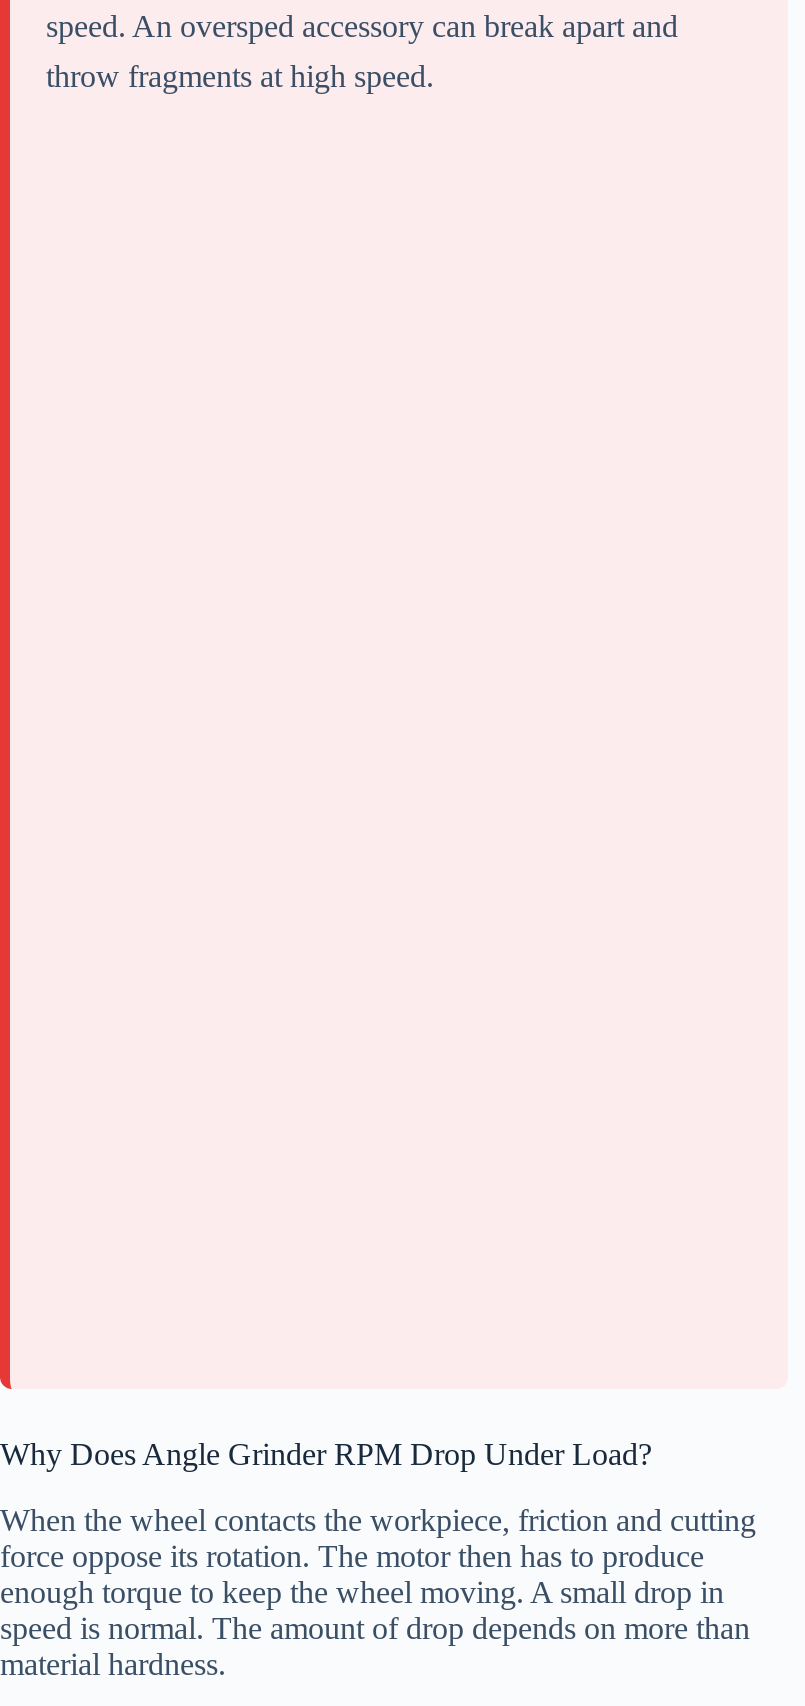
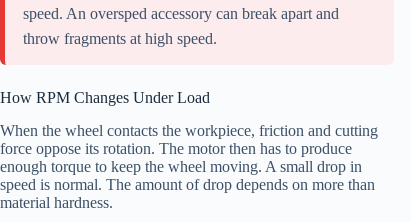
[0,1437,652,1471] Why Does Angle Grinder RPM Drop Under Load? -> [0,89,210,106] How RPM Changes Under Load

